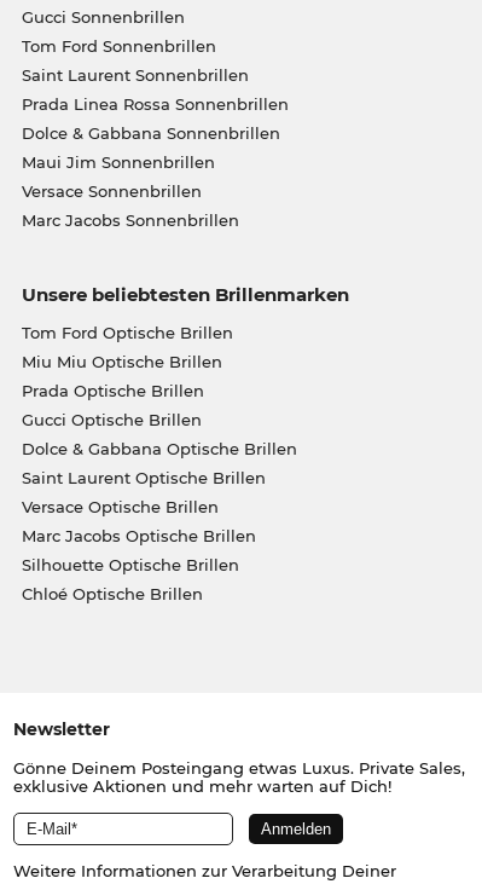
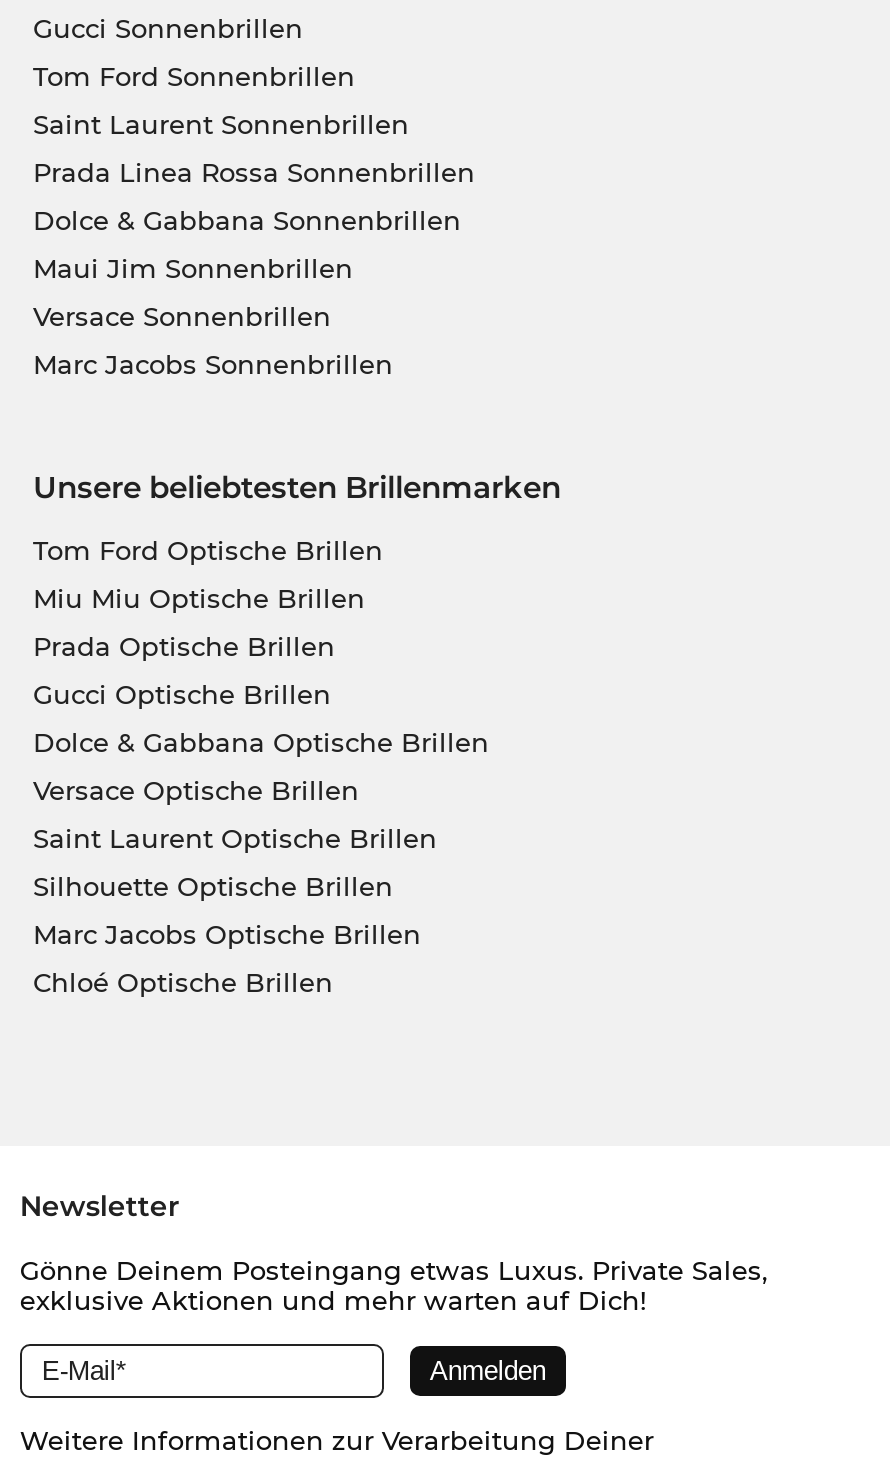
moved [21,467,265,487] -> [33,821,437,853]: Saint Laurent Optische Brillen
moved [21,496,218,516] -> [33,773,359,805]: Versace Optische Brillen
moved [21,525,255,545] -> [33,917,421,949]: Marc Jacobs Optische Brillen
moved [21,554,239,574] -> [33,869,393,901]: Silhouette Optische Brillen

